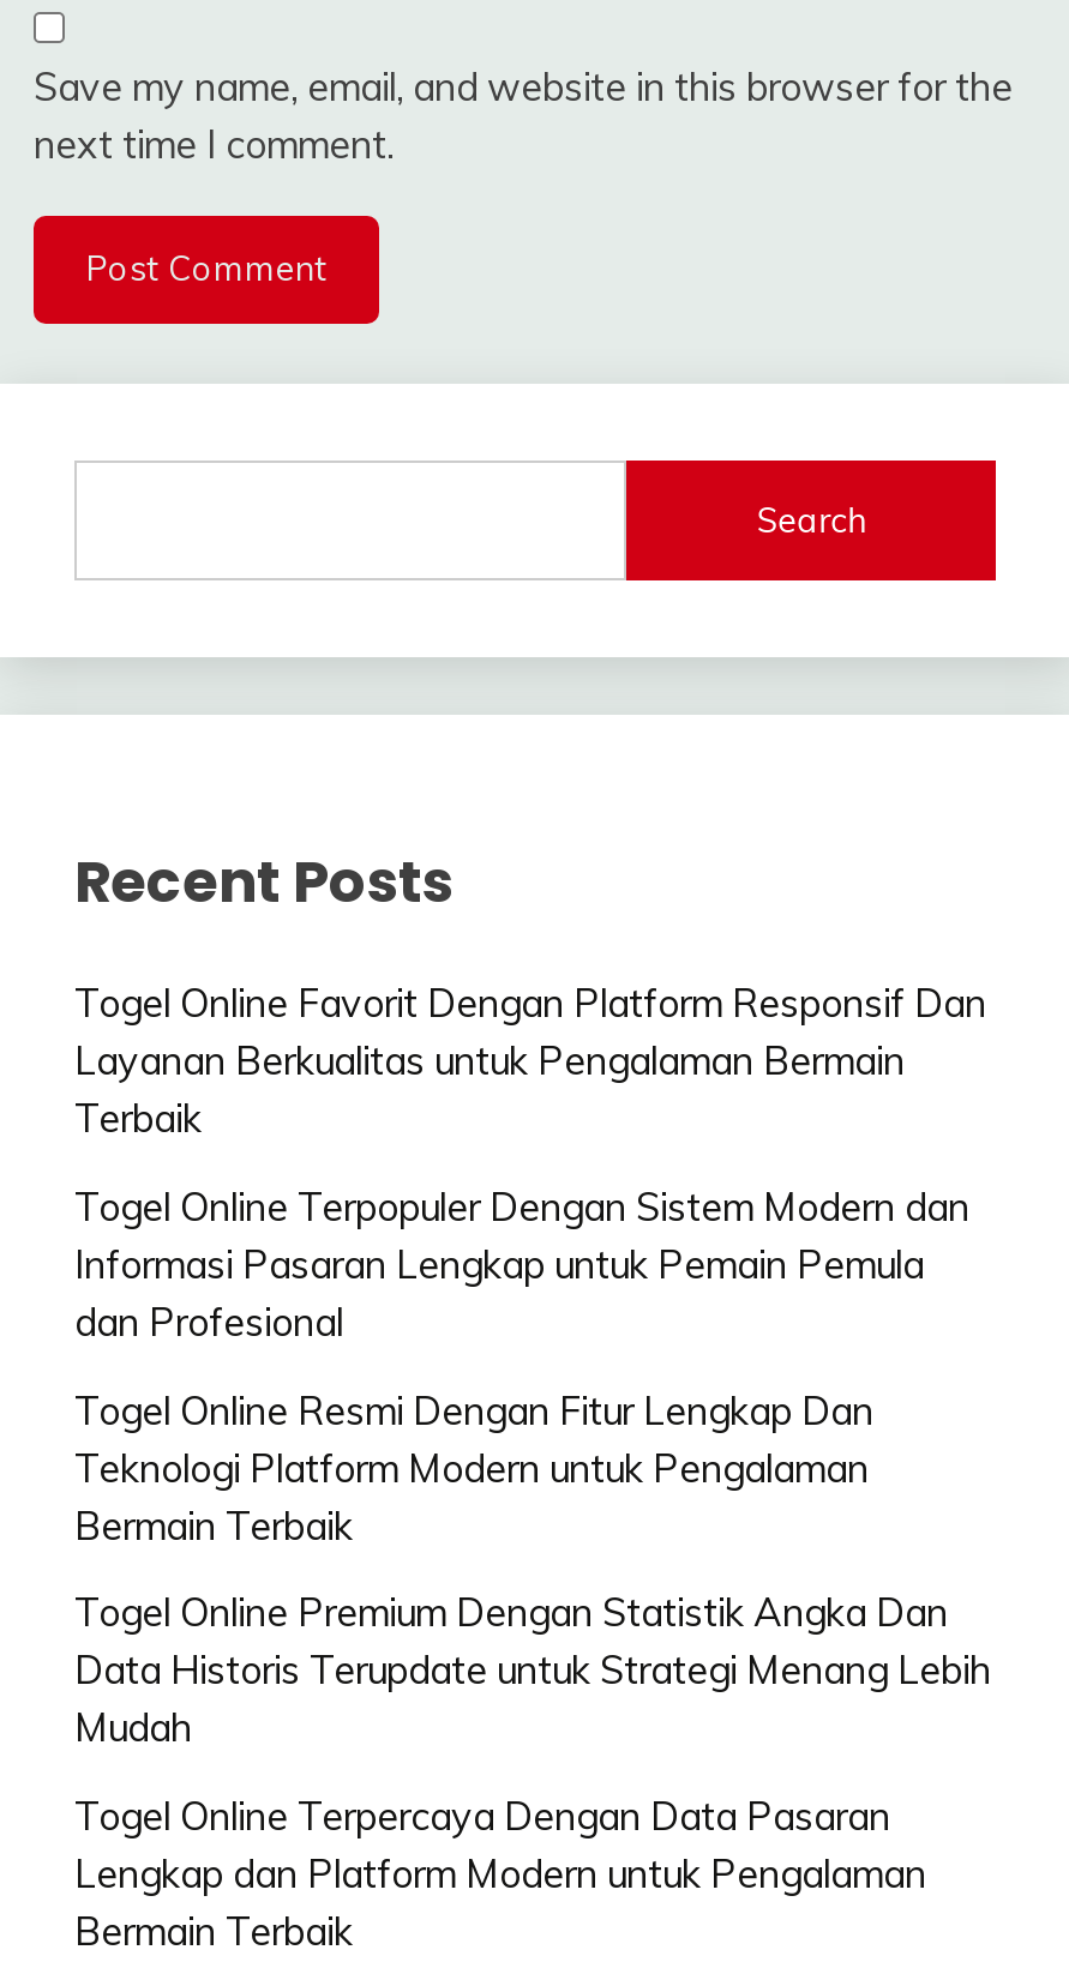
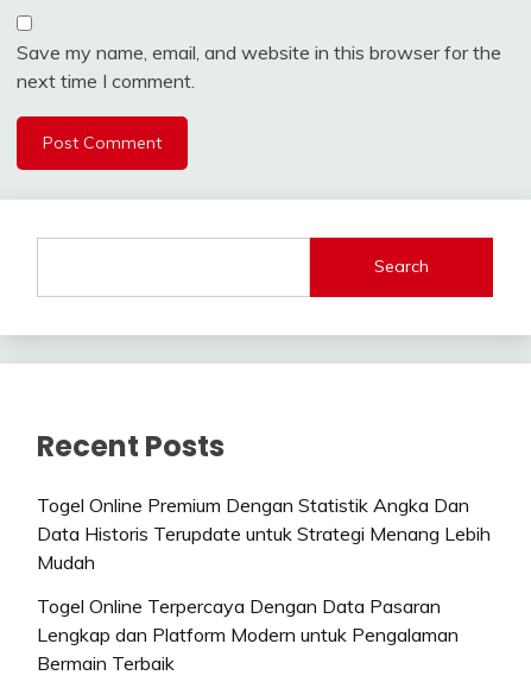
[74,978,986,1548] Togel Online Favorit Dengan Platform Responsif Dan | Layanan Berkualitas untuk Pengalaman Bermain | Terbaik | Togel Online Terpopuler Dengan Sistem Modern dan | Informasi Pasaran Lengkap untuk Pemain Pemula | dan Profesional | Togel Online Resmi Dengan Fitur Lengkap Dan | Teknologi Platform Modern untuk Pengalaman | Bermain Terbaik -> none

